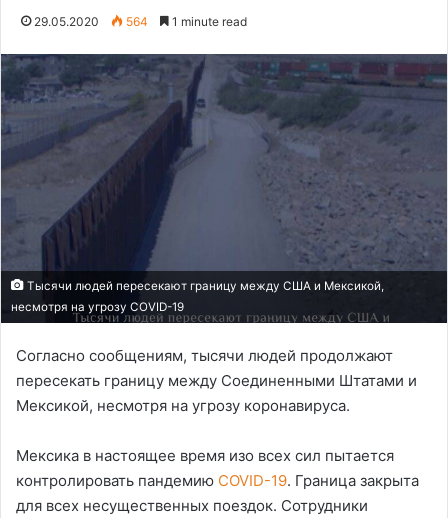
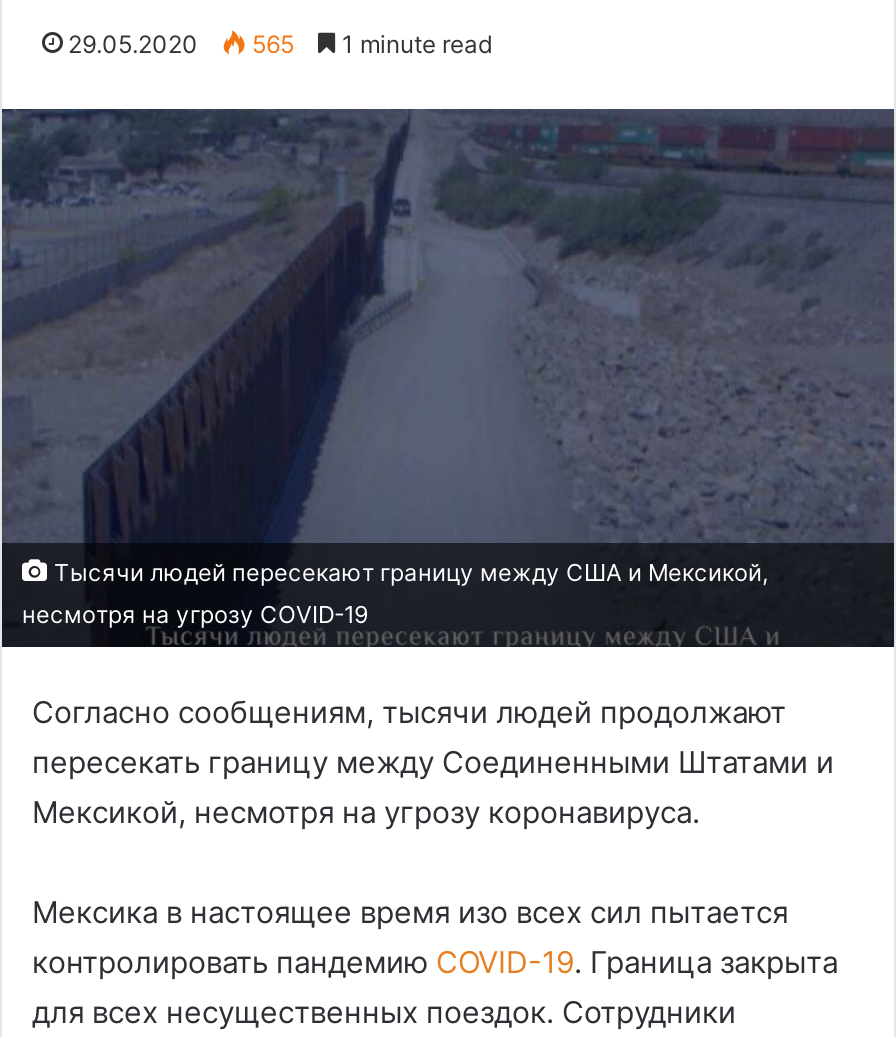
[34,14,247,29] 29.05.2020 564 1 minute read -> [68,29,492,59] 29.05.2020 565 1 minute read

